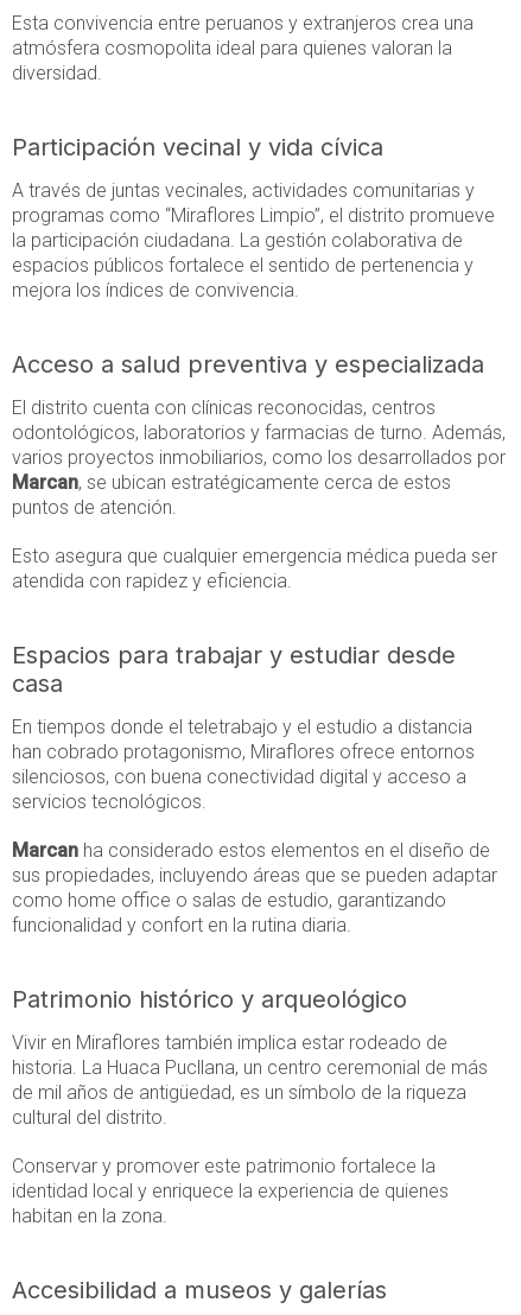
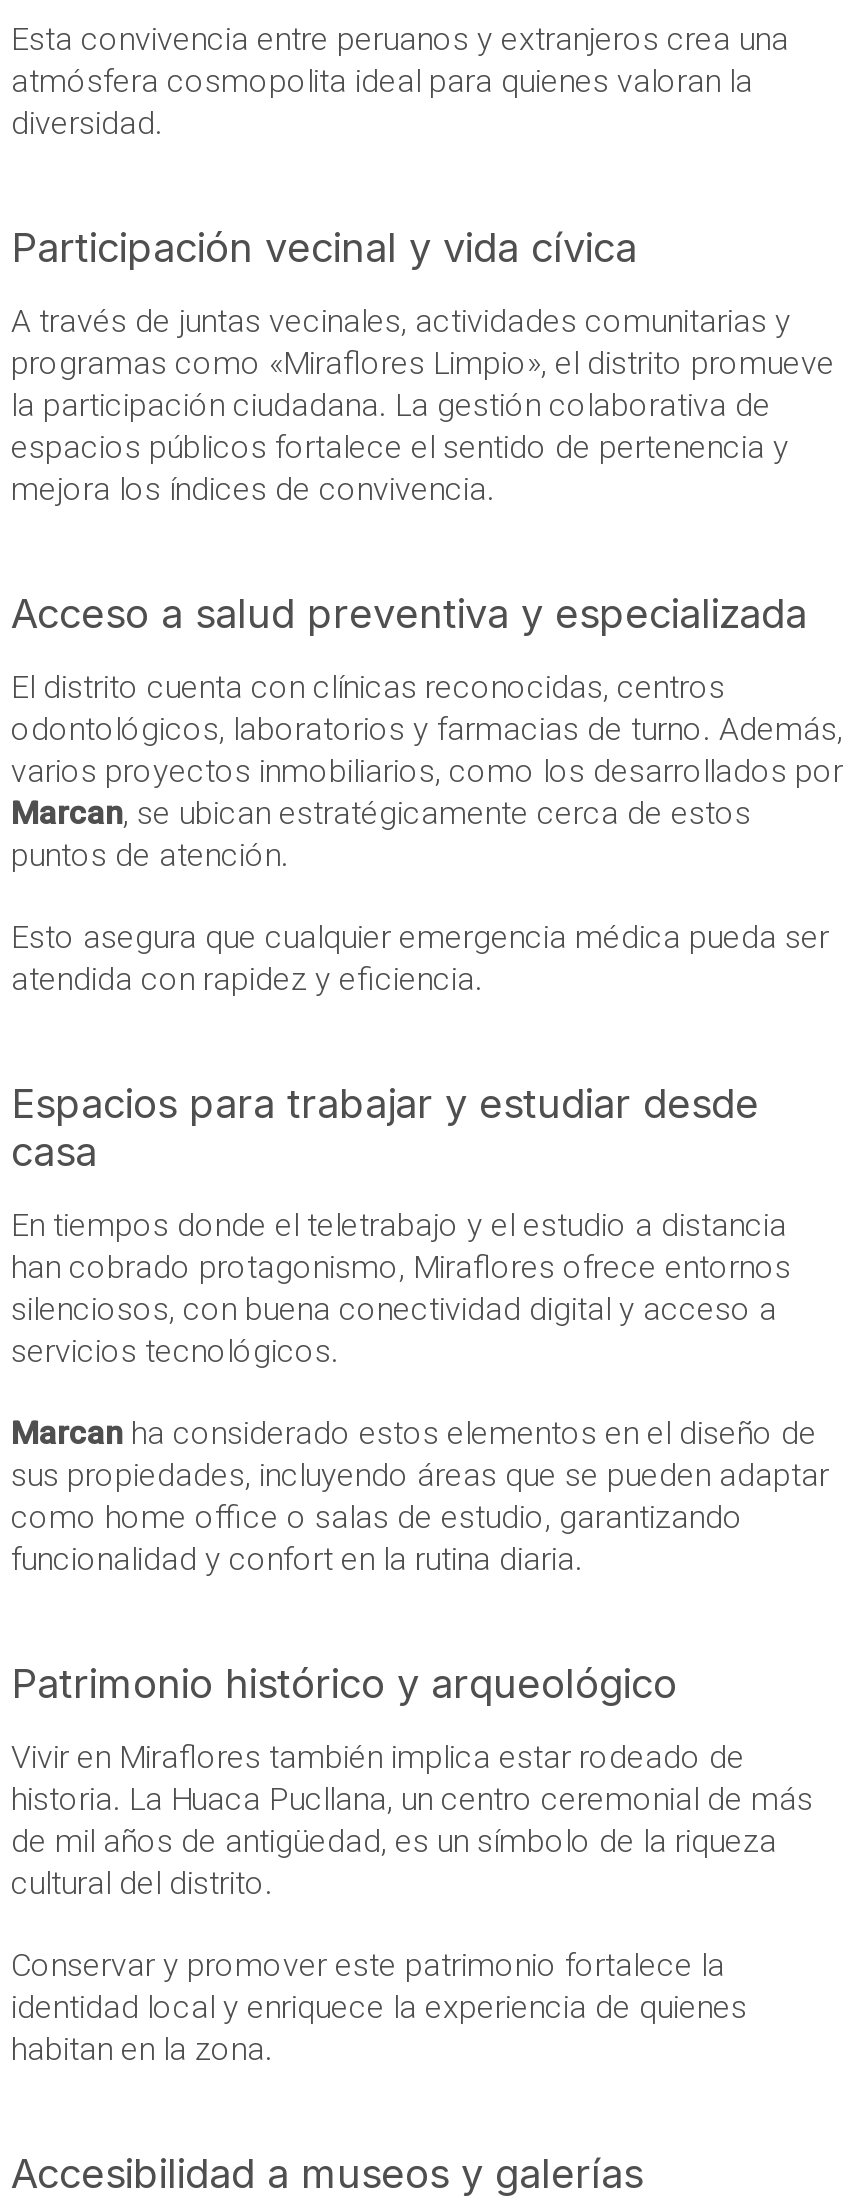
[12,204,495,227] programas como “Miraflores Limpio”, el distrito promueve -> [11,344,835,382] programas como «Miraflores Limpio», el distrito promueve

